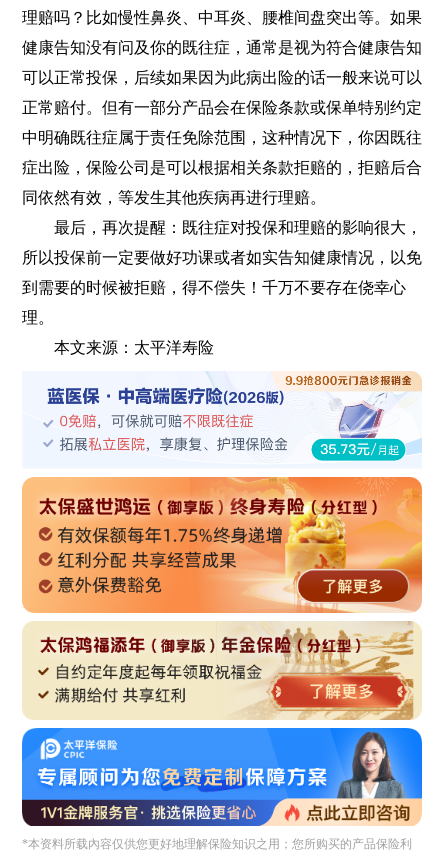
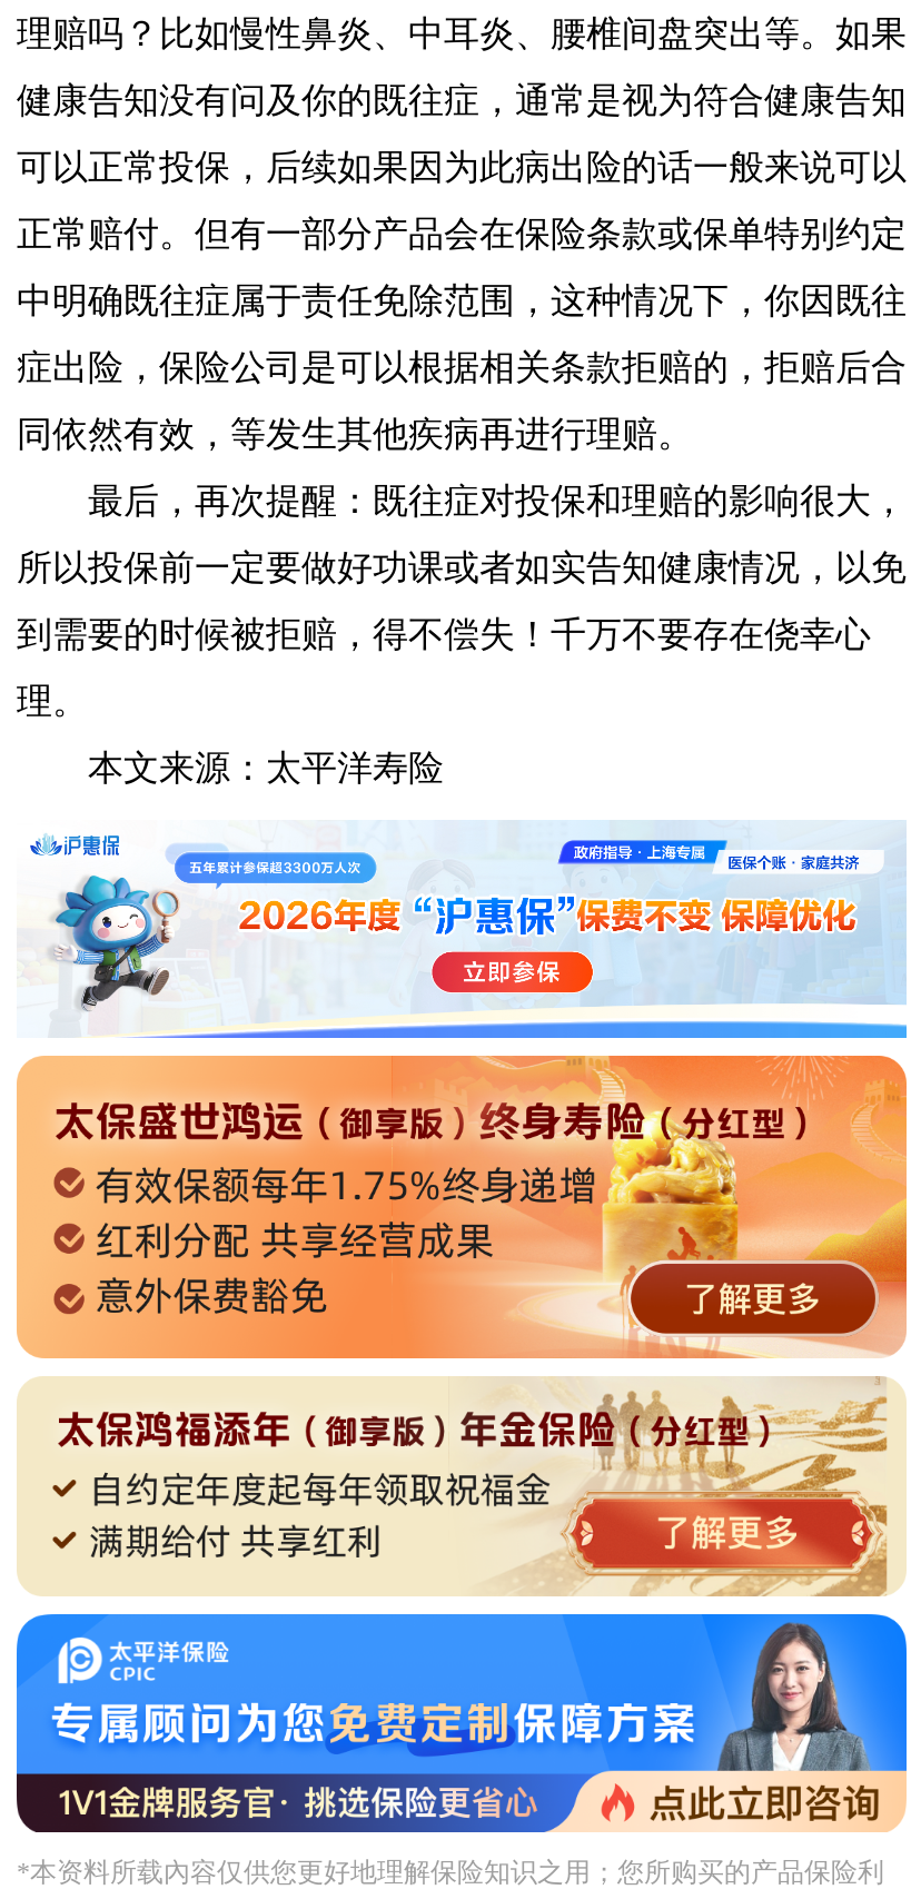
[29,371,422,469] [image] -> [30,820,909,1040] [image]

